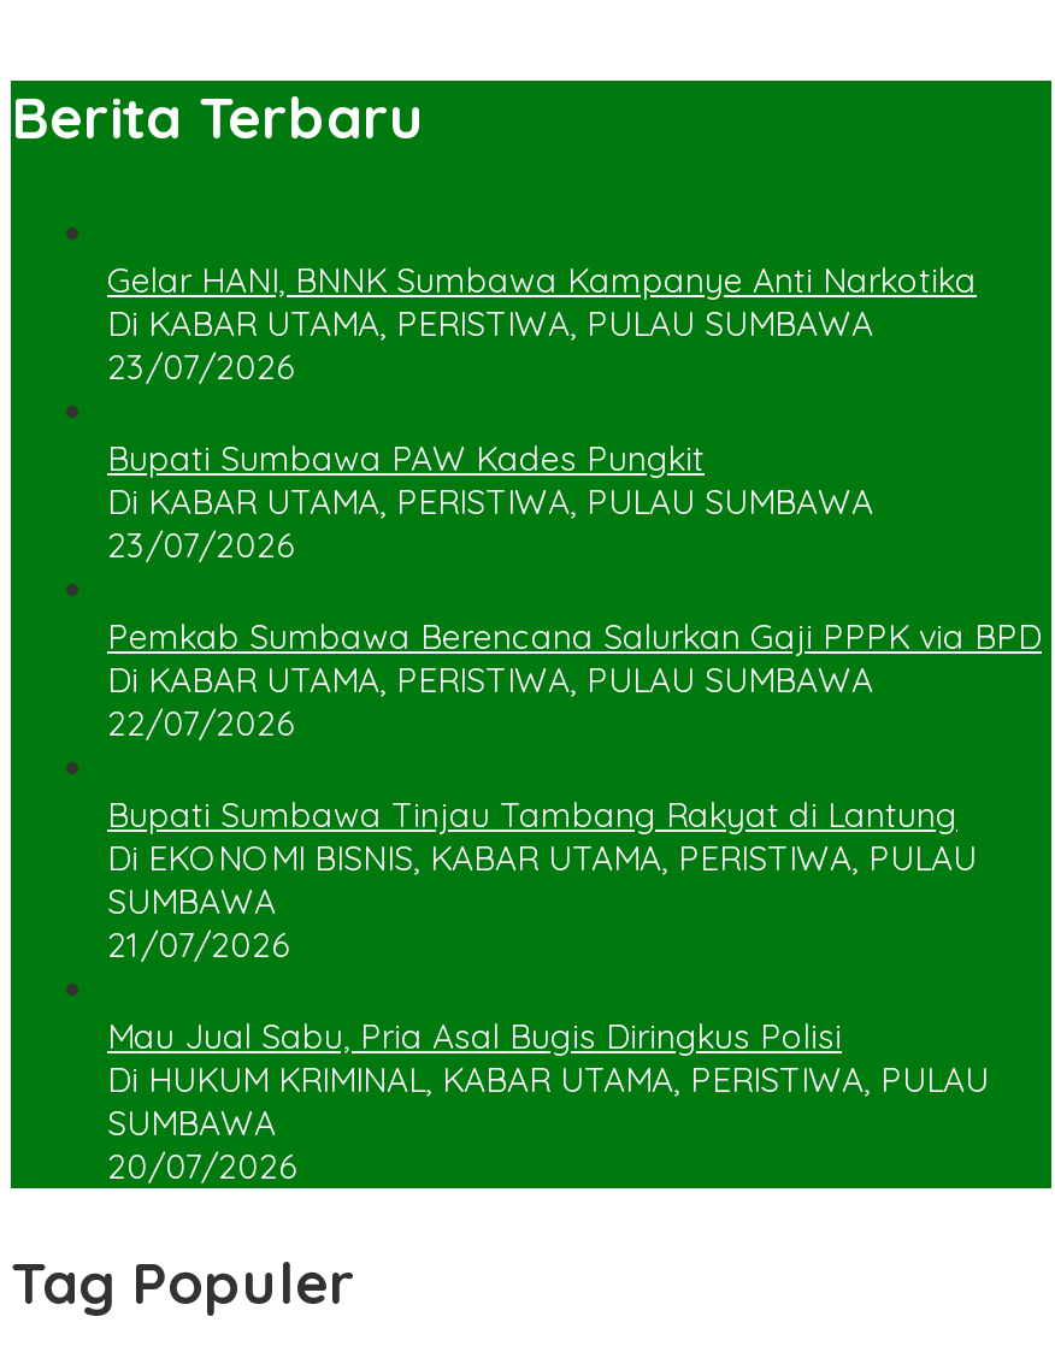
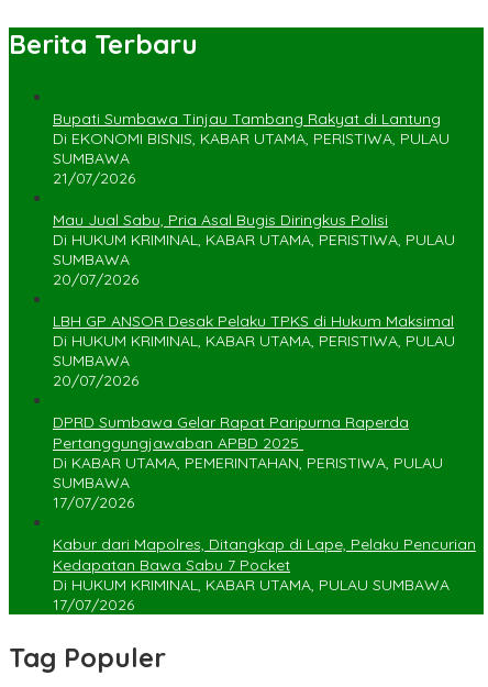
[107,260,1042,746] Gelar HANI, BNNK Sumbawa Kampanye Anti Narkotika | Di KABAR UTAMA, PERISTIWA, PULAU SUMBAWA | 23/07/2026 | Bupati Sumbawa PAW Kades Pungkit | Di KABAR UTAMA, PERISTIWA, PULAU SUMBAWA | 23/07/2026 | Pemkab Sumbawa Berencana Salurkan Gaji PPPK via BPD | Di KABAR UTAMA, PERISTIWA, PULAU SUMBAWA | 22/07/2026 -> none
moved [107,794,989,1189] -> [53,109,455,289]: Bupati Sumbawa Tinjau Tambang Rakyat di Lantung | Di EKONOMI BISNIS, KABAR UTAMA, PERISTIWA, PULAU | SUMBAWA | 21/07/2026 | Mau Jual Sabu, Pria Asal Bugis Diringkus Polisi | Di HUKUM KRIMINAL, KABAR UTAMA, PERISTIWA, PULAU | SUMBAWA | 20/07/2026
none -> [53,311,476,615] LBH GP ANSOR Desak Pelaku TPKS di Hukum Maksimal | Di HUKUM KRIMINAL, KABAR UTAMA, PERISTIWA, PULAU | SUMBAWA | 20/07/2026 | DPRD Sumbawa Gelar Rapat Paripurna Raperda | Pertanggungjawaban APBD 2025 | Di KABAR UTAMA, PEMERINTAHAN, PERISTIWA, PULAU | SUMBAWA | 17/07/2026 | Kabur dari Mapolres, Ditangkap di Lape, Pelaku Pencurian | Kedapatan Bawa Sabu 7 Pocket | Di HUKUM KRIMINAL, KABAR UTAMA, PULAU SUMBAWA | 17/07/2026

